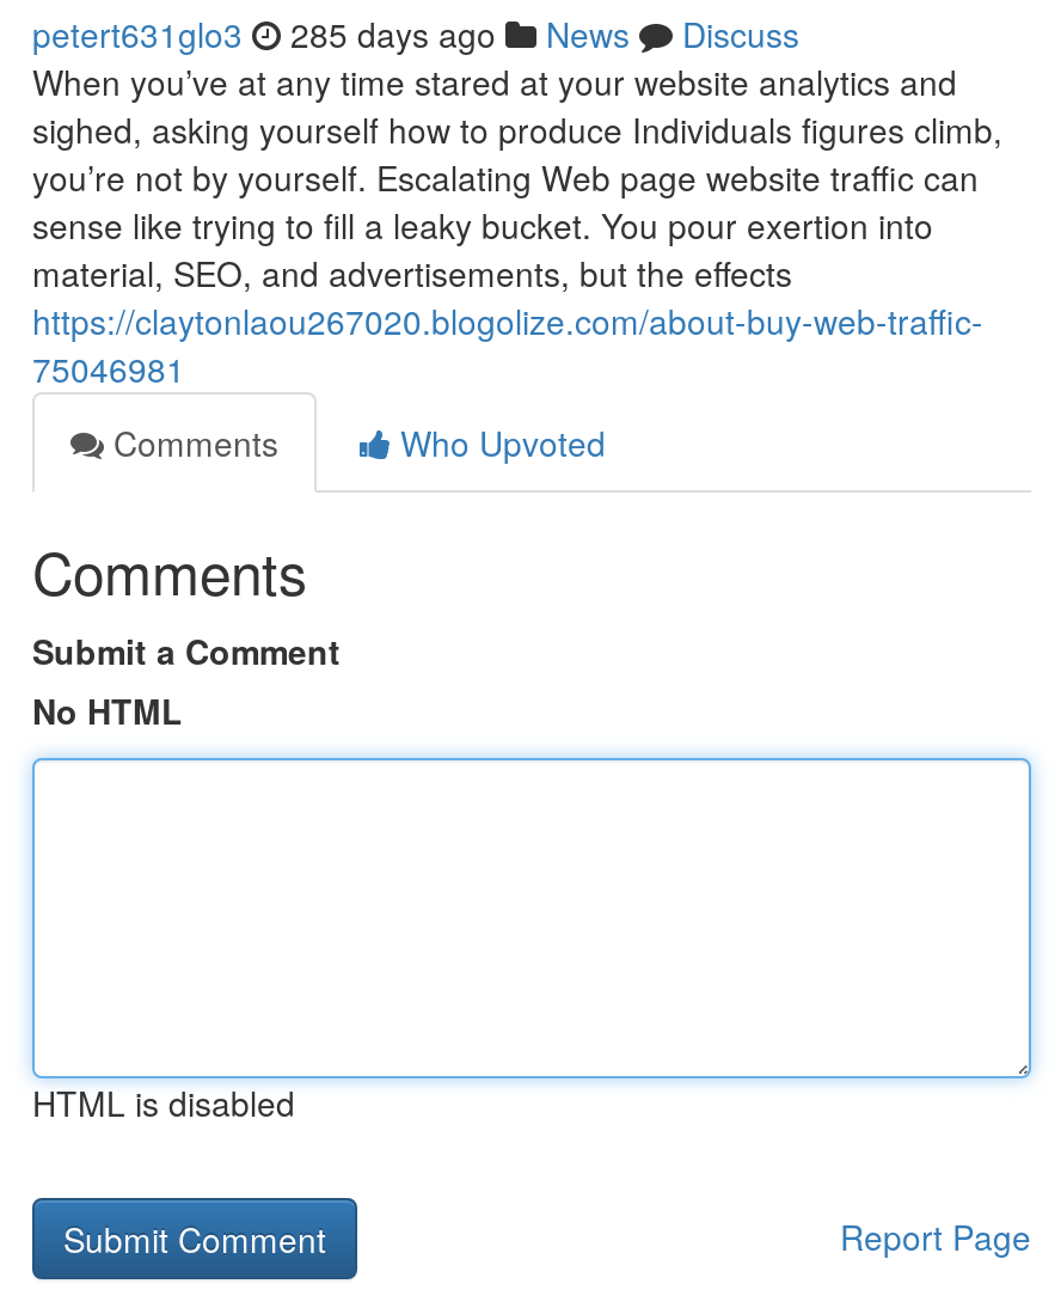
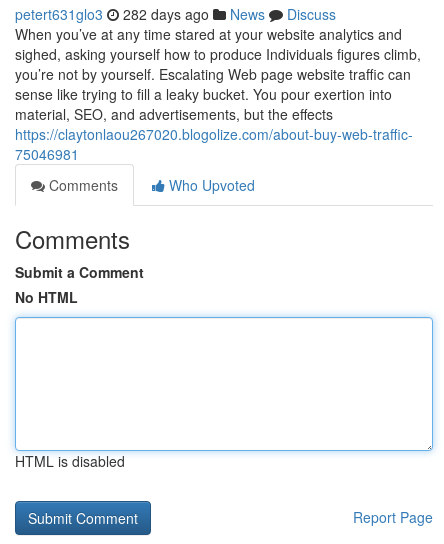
[32,10,799,57] petert631glo3 285 days ago News Discuss -> [15,4,336,24] petert631glo3 282 days ago News Discuss

